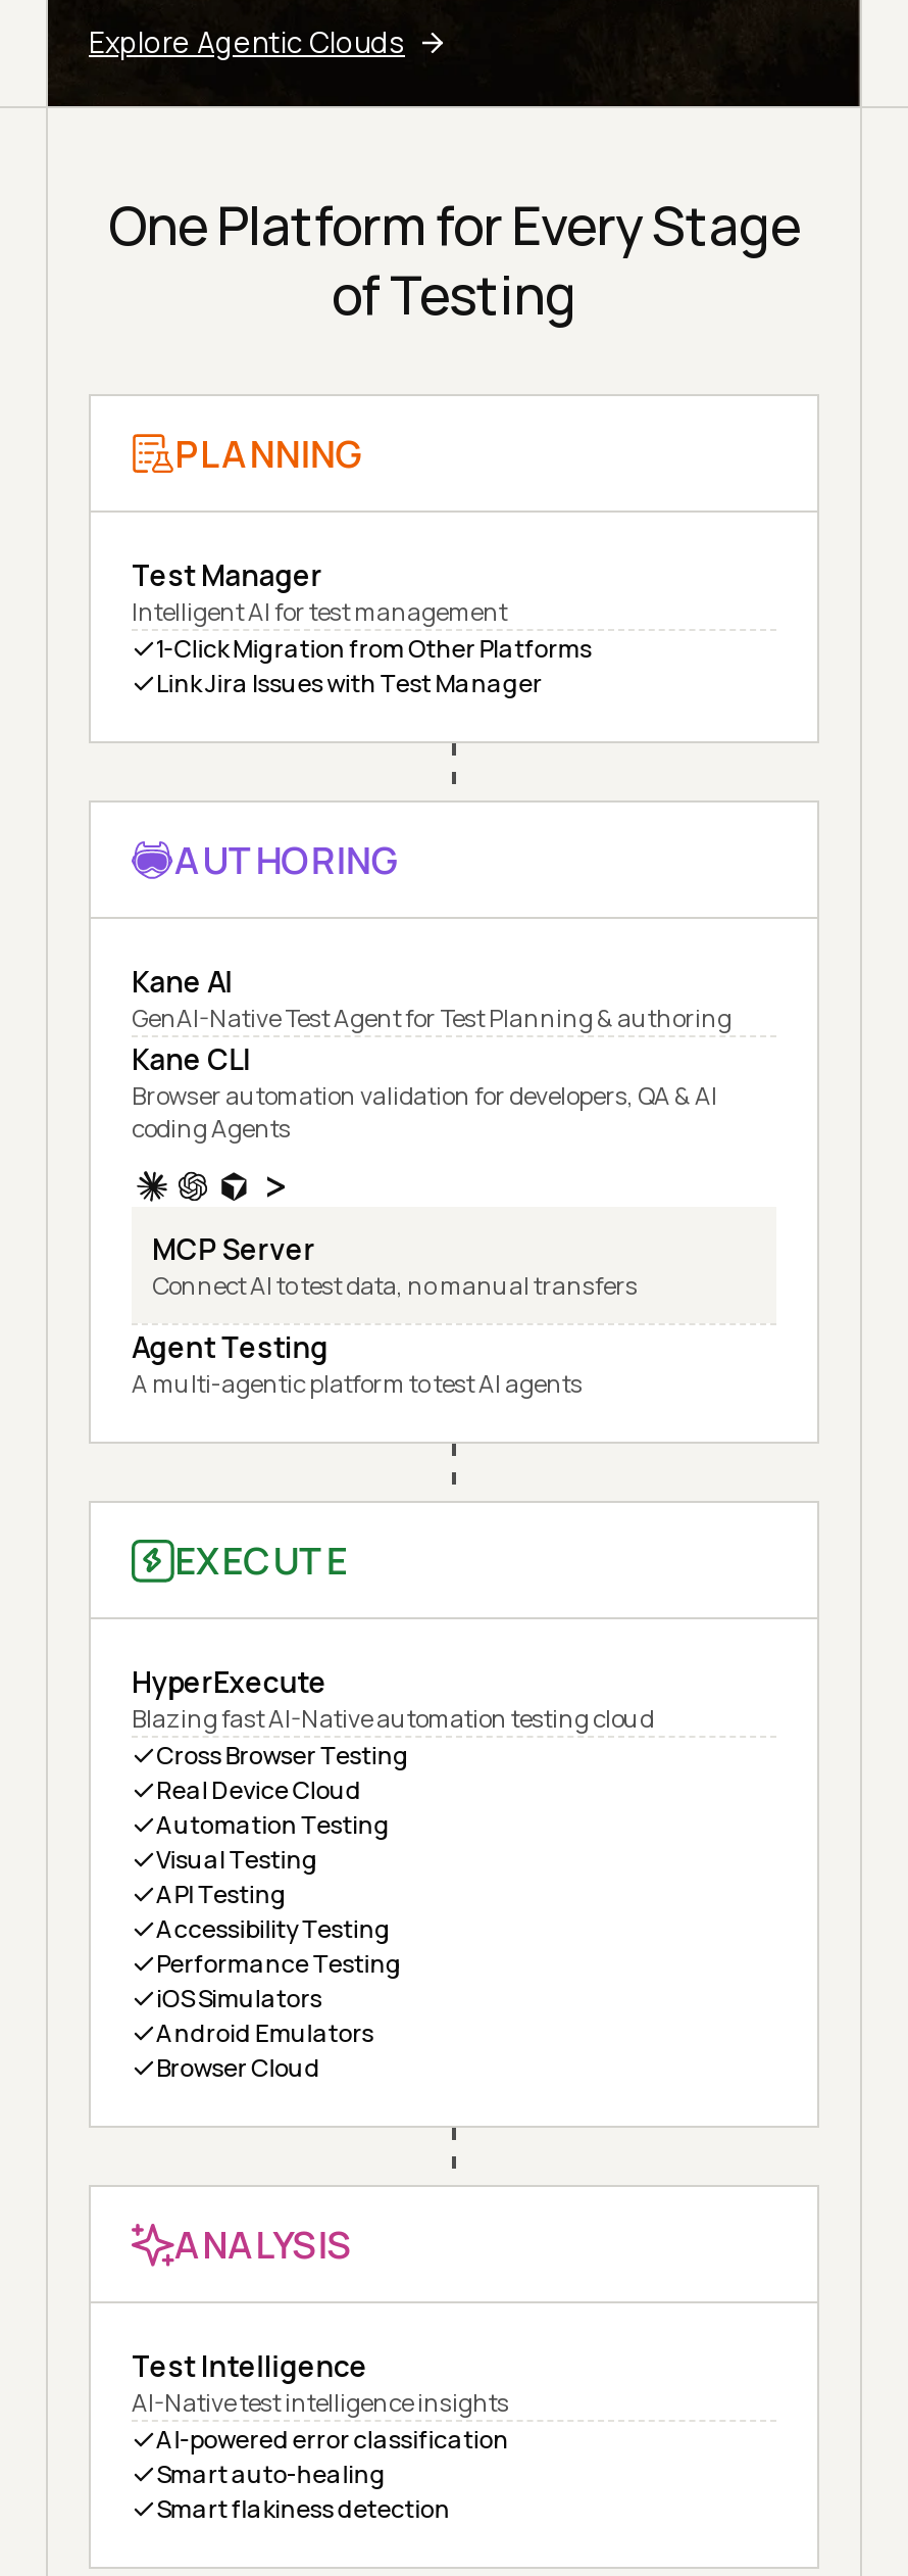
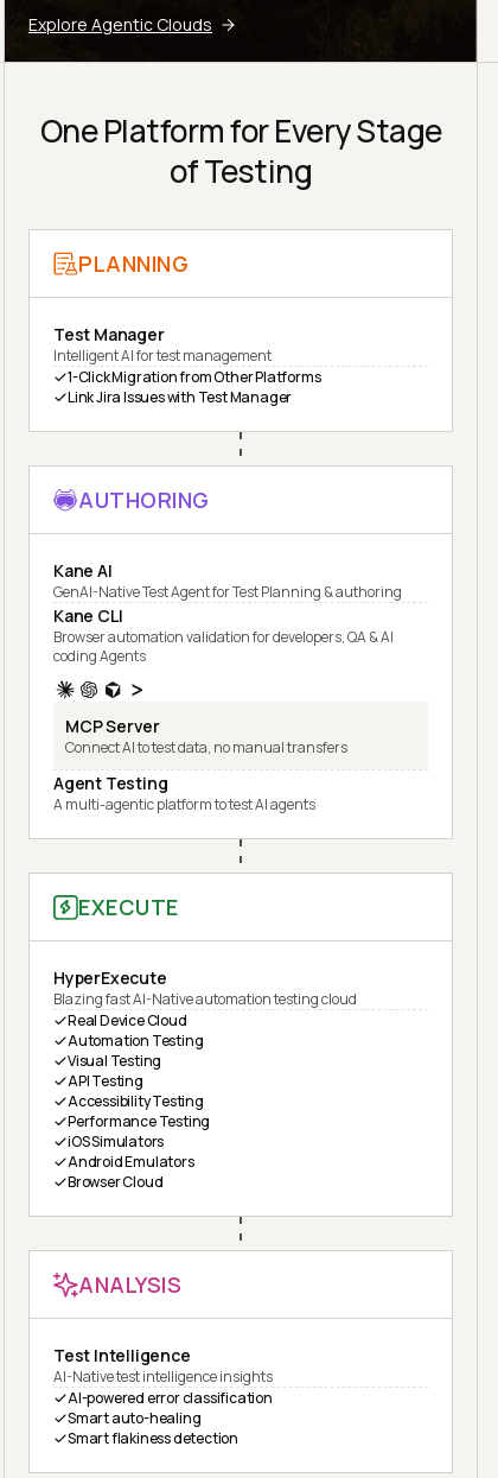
[156,1738,409,1773] Cross Browser Testing -> none

